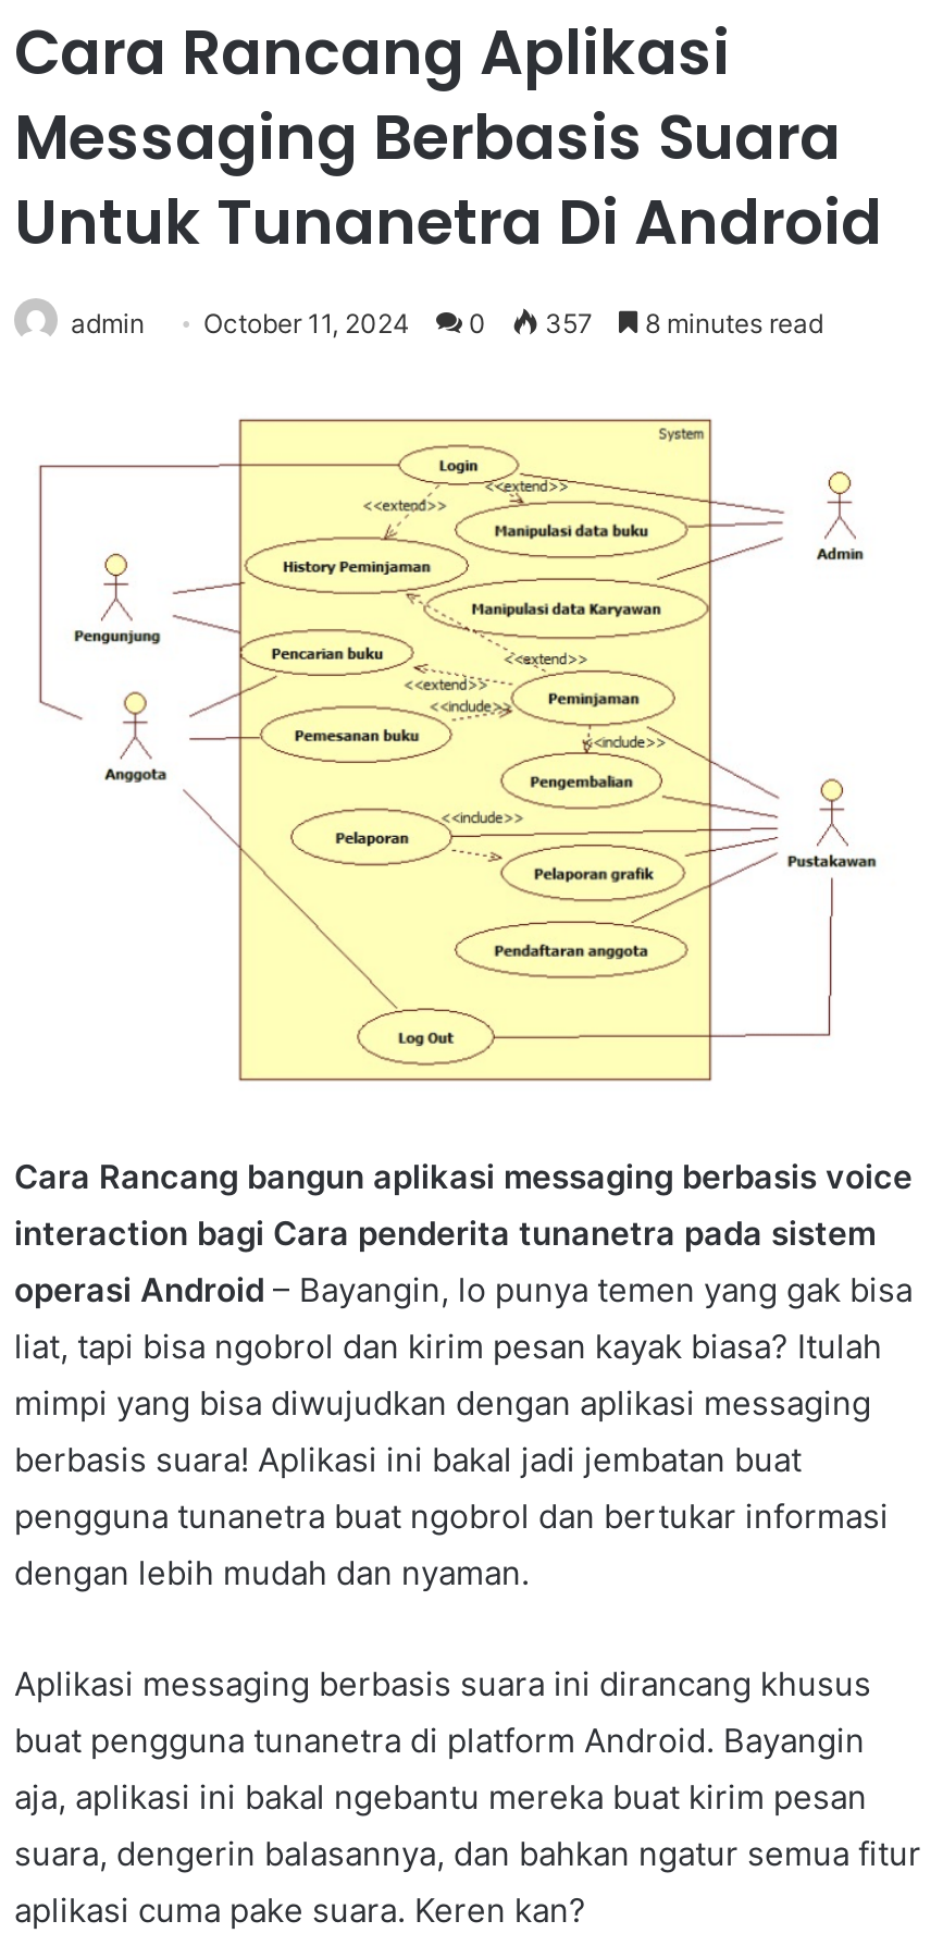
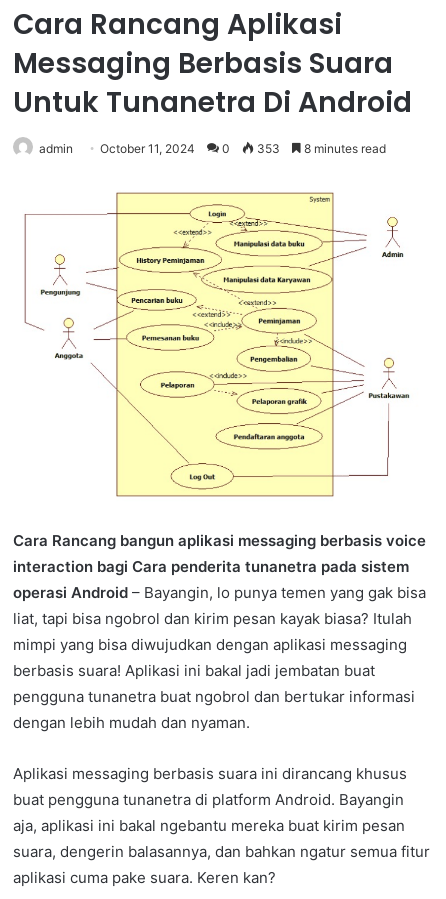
[71,307,823,340] admin October 11, 2024 0 357 8 minutes read -> [39,141,386,156] admin October 11, 2024 0 353 8 minutes read

